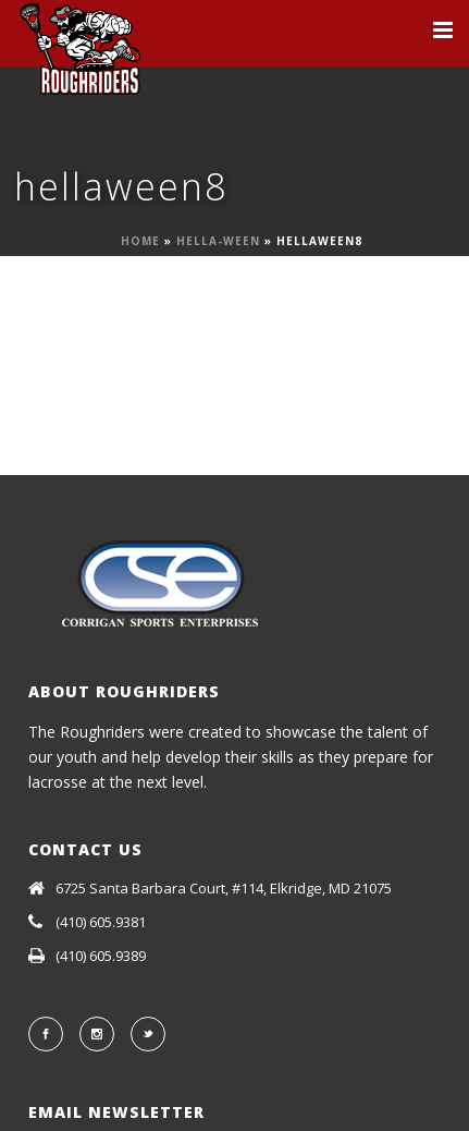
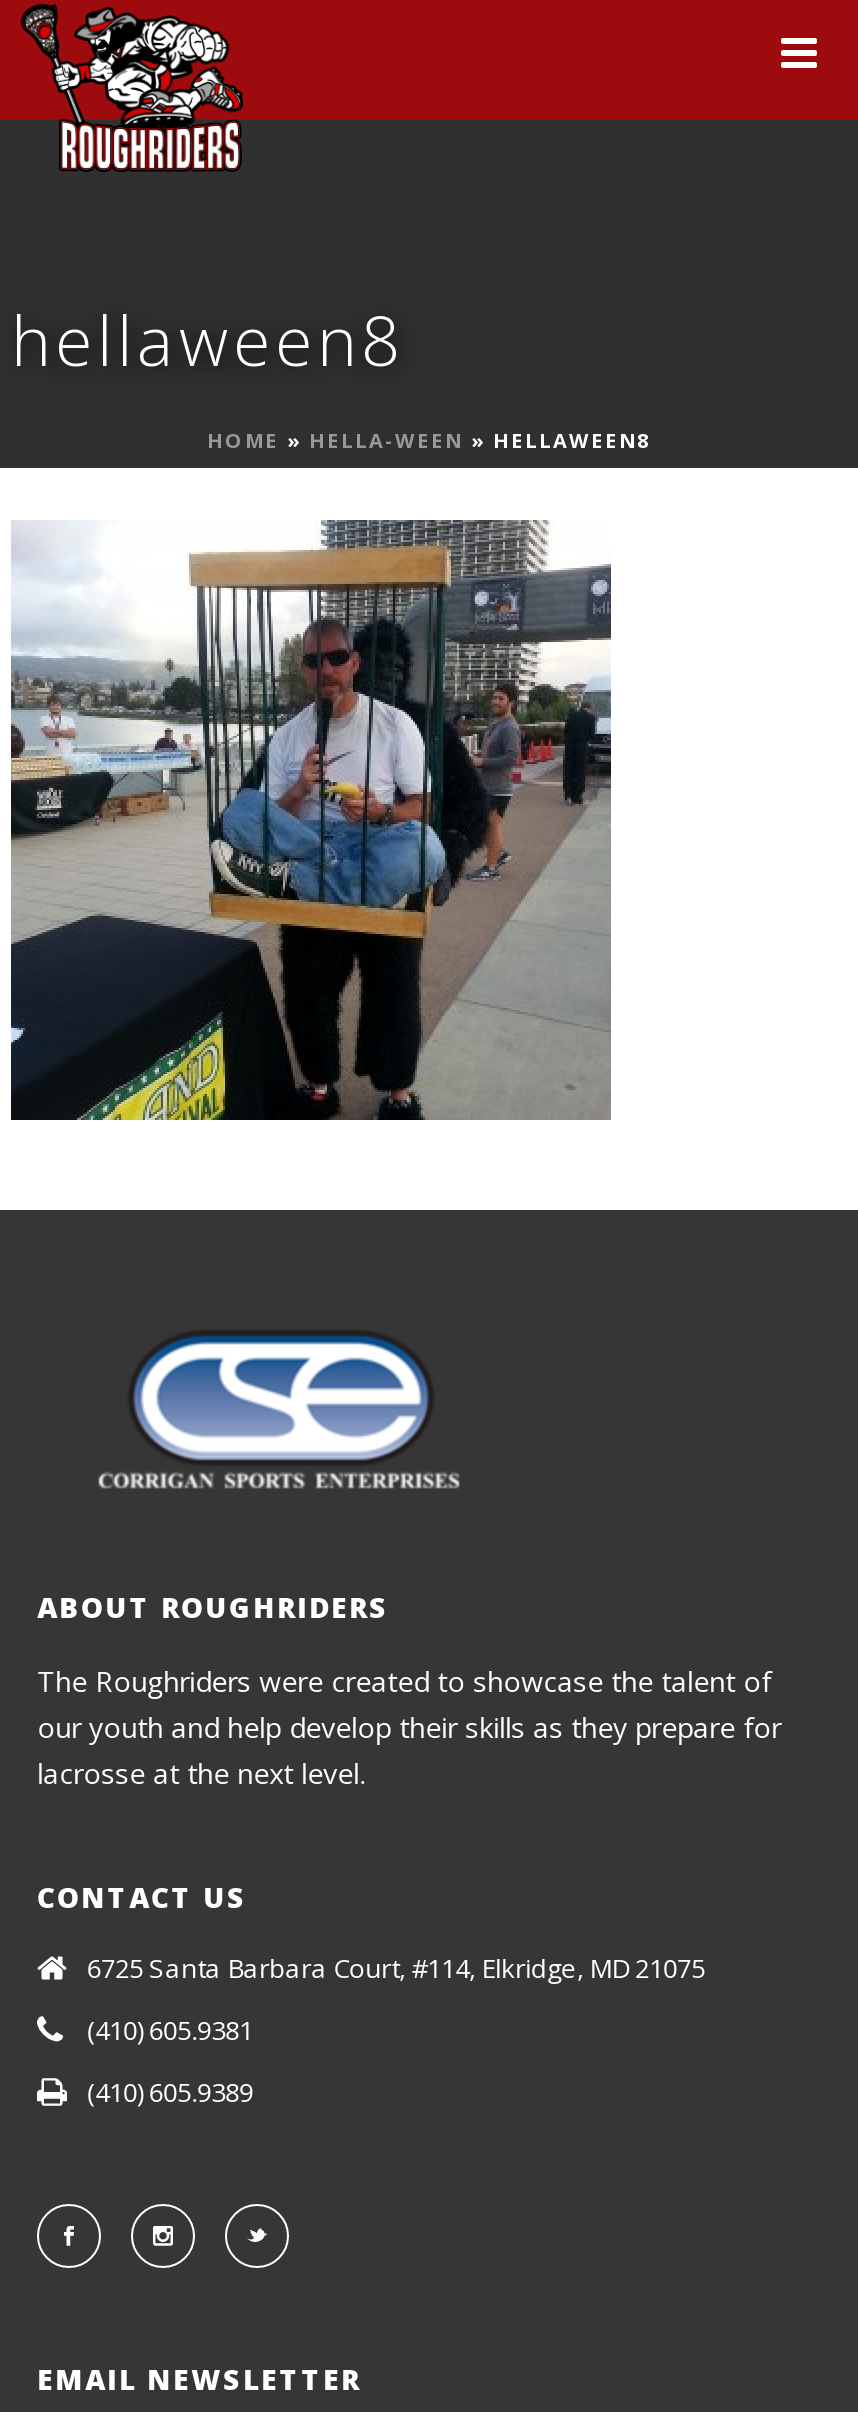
none -> [9,518,613,1122] [image]

